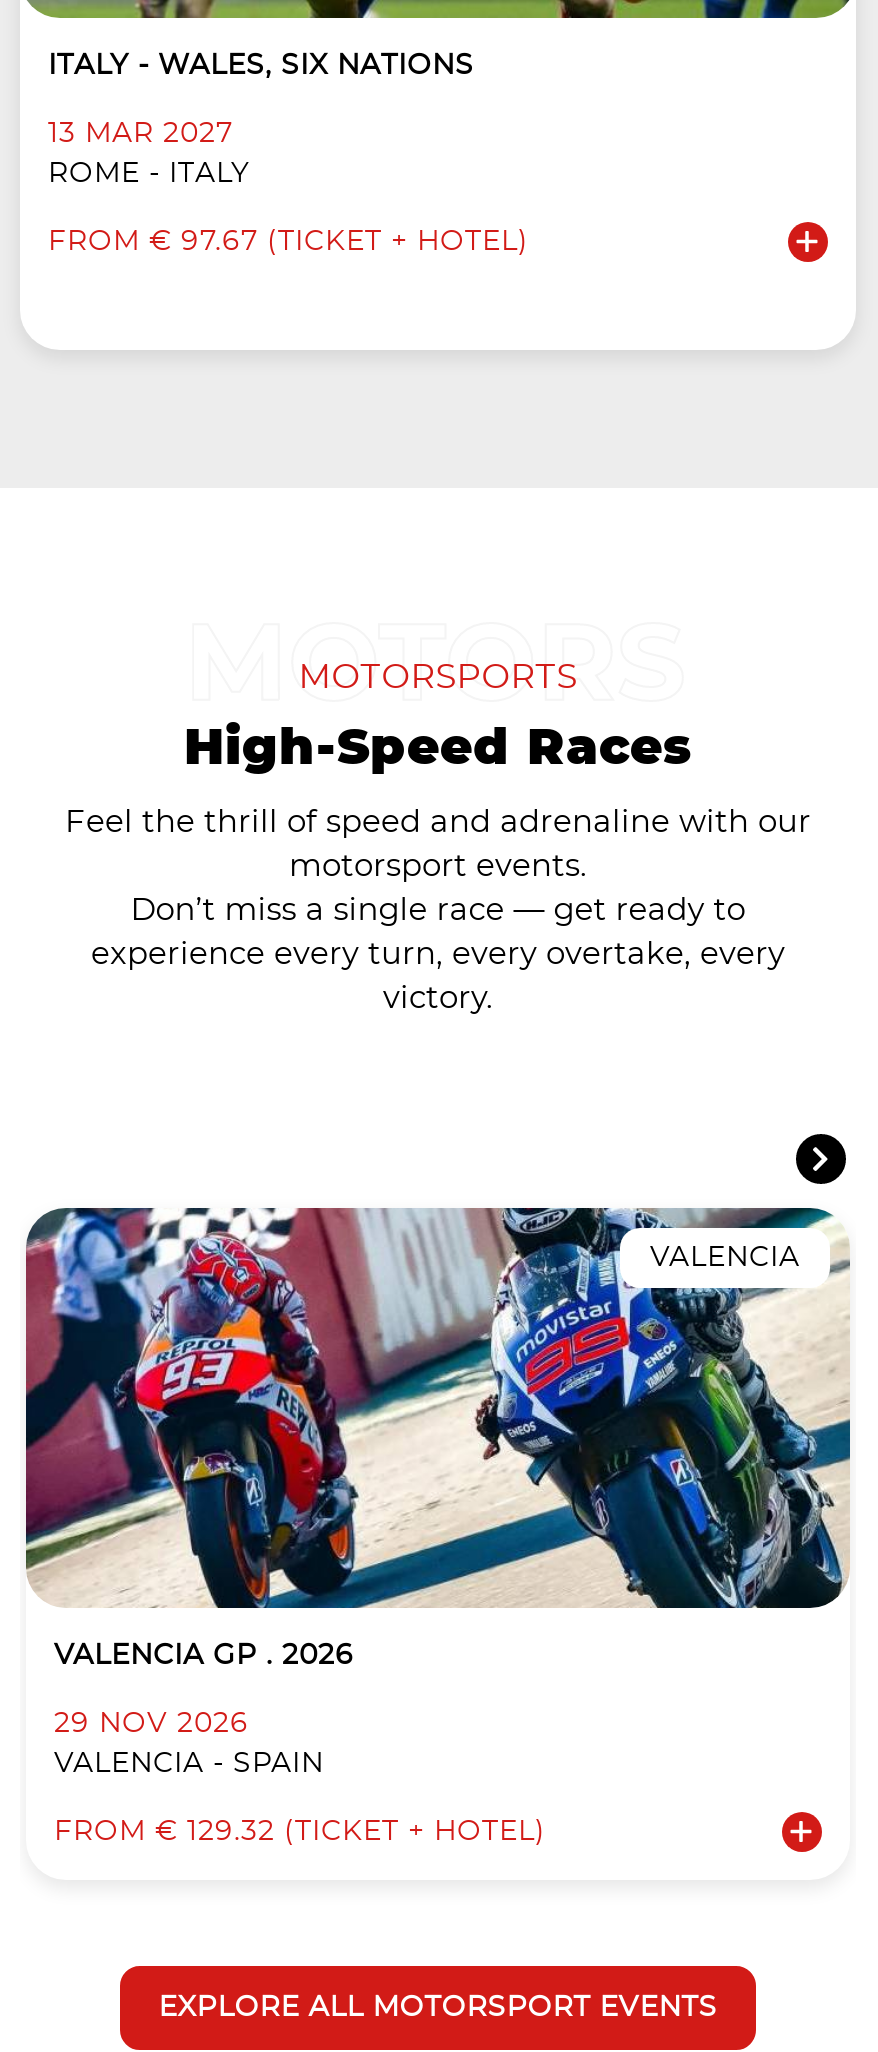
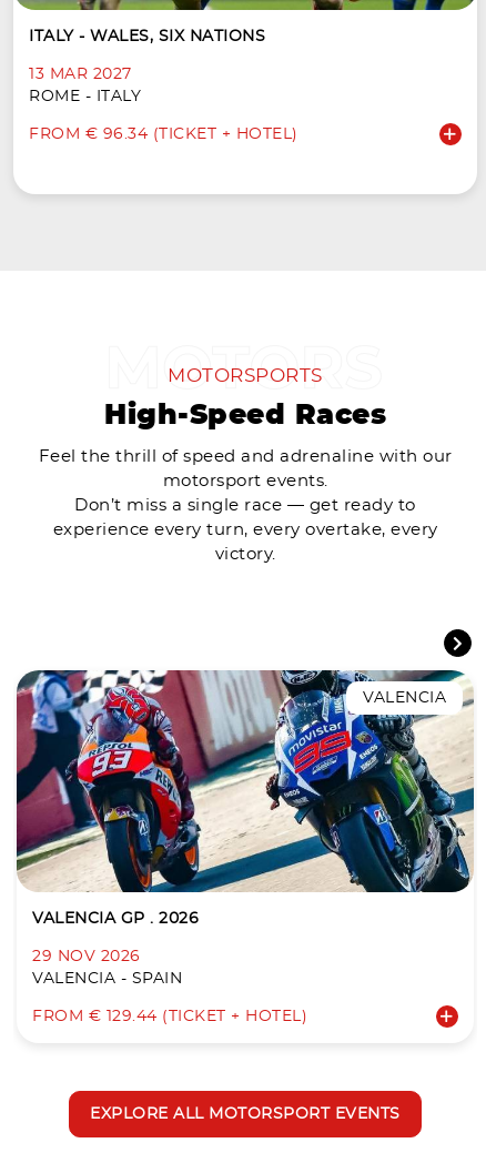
[48,228,529,256] FROM € 97.67 (TICKET + HOTEL) -> [29,126,298,142] FROM € 96.34 (TICKET + HOTEL)
[54,1818,546,1846] FROM € 129.32 (TICKET + HOTEL) -> [32,1009,307,1024] FROM € 129.44 (TICKET + HOTEL)

